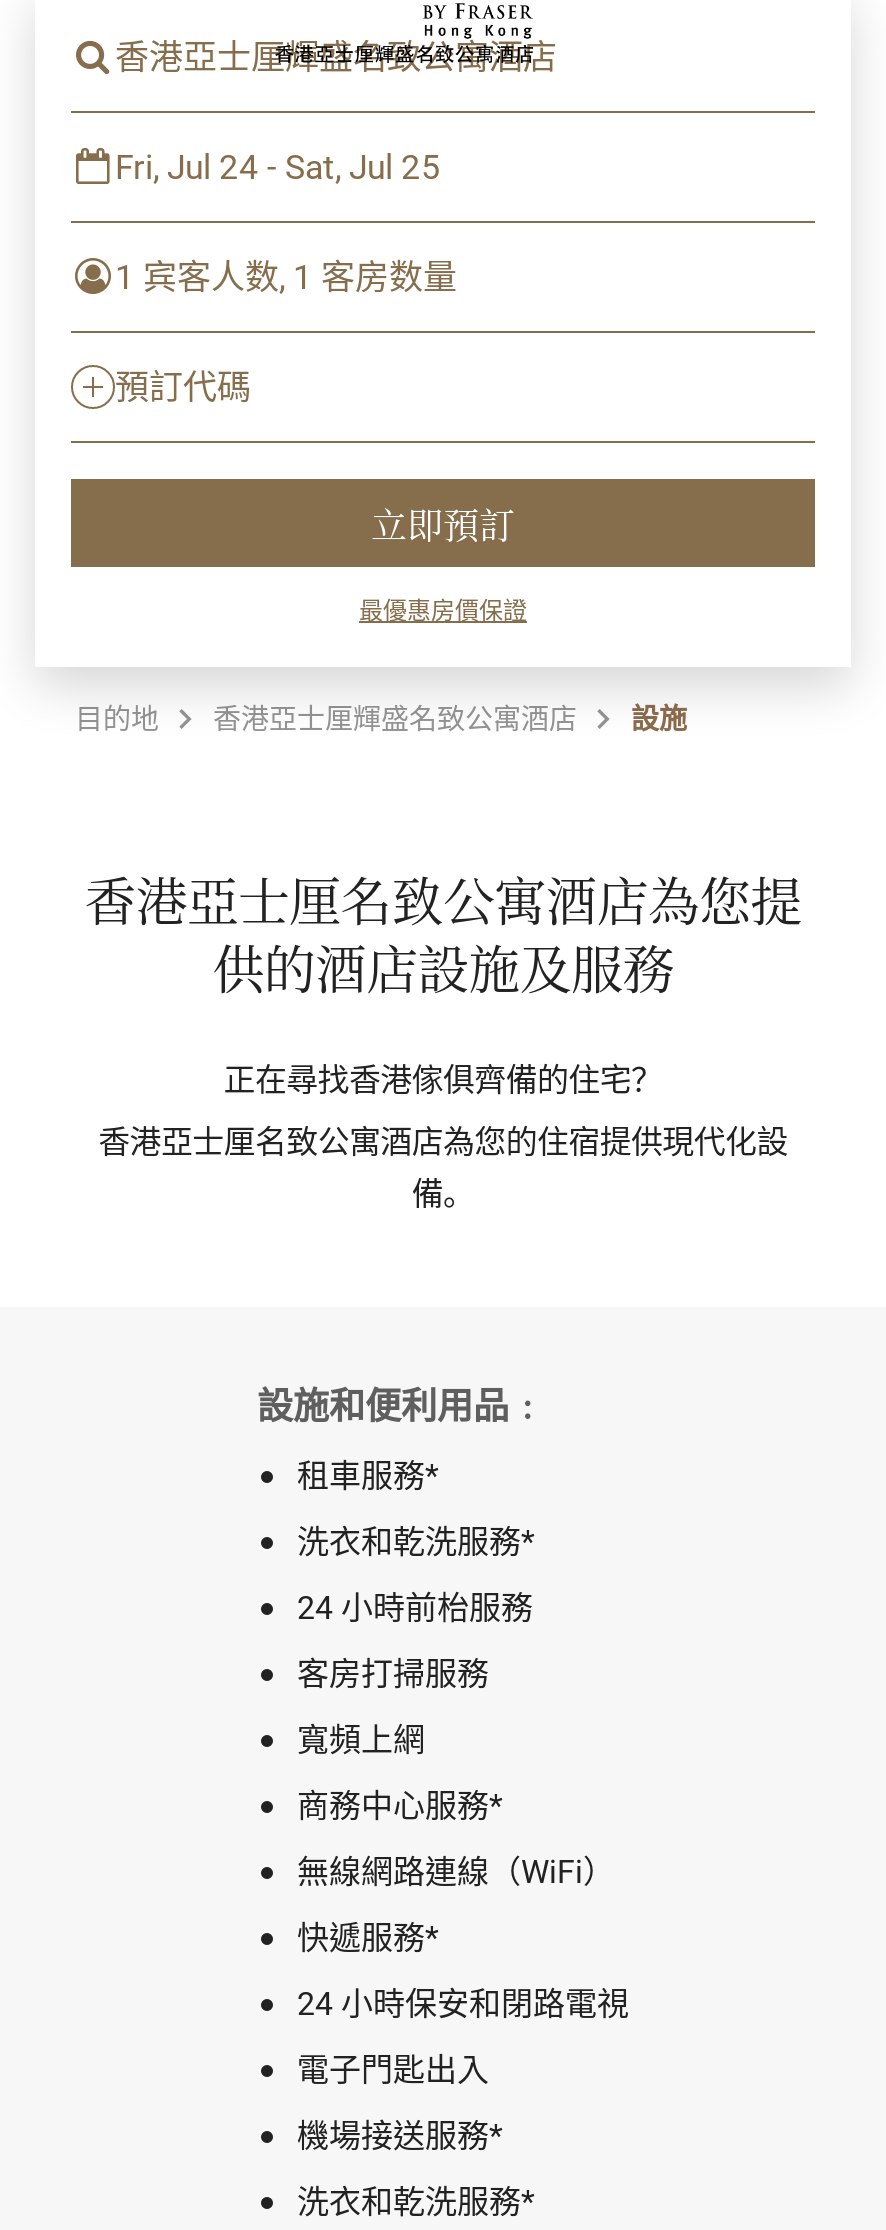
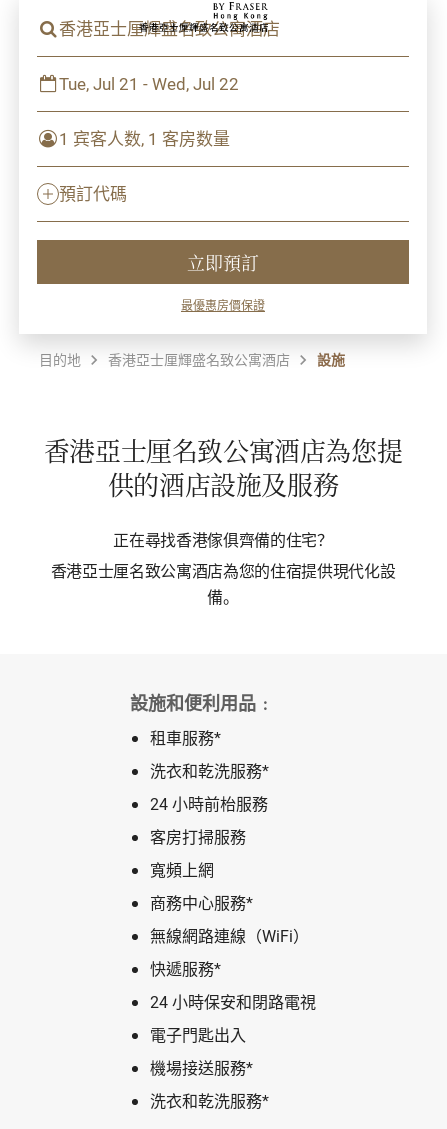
[115,143,441,189] Fri, Jul 24 - Sat, Jul 25 -> [59,72,239,95] Tue, Jul 21 - Wed, Jul 22

